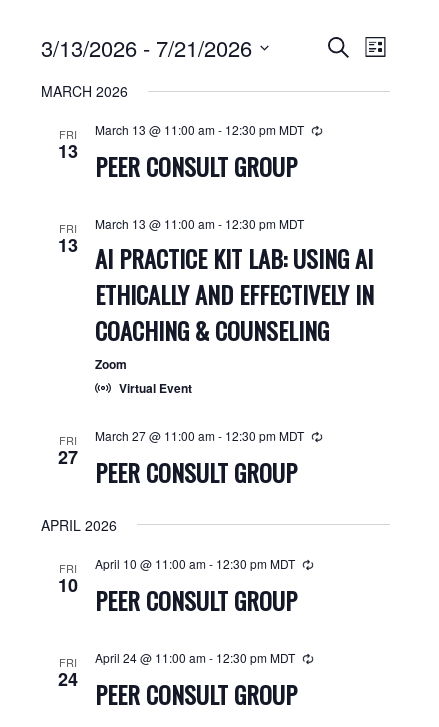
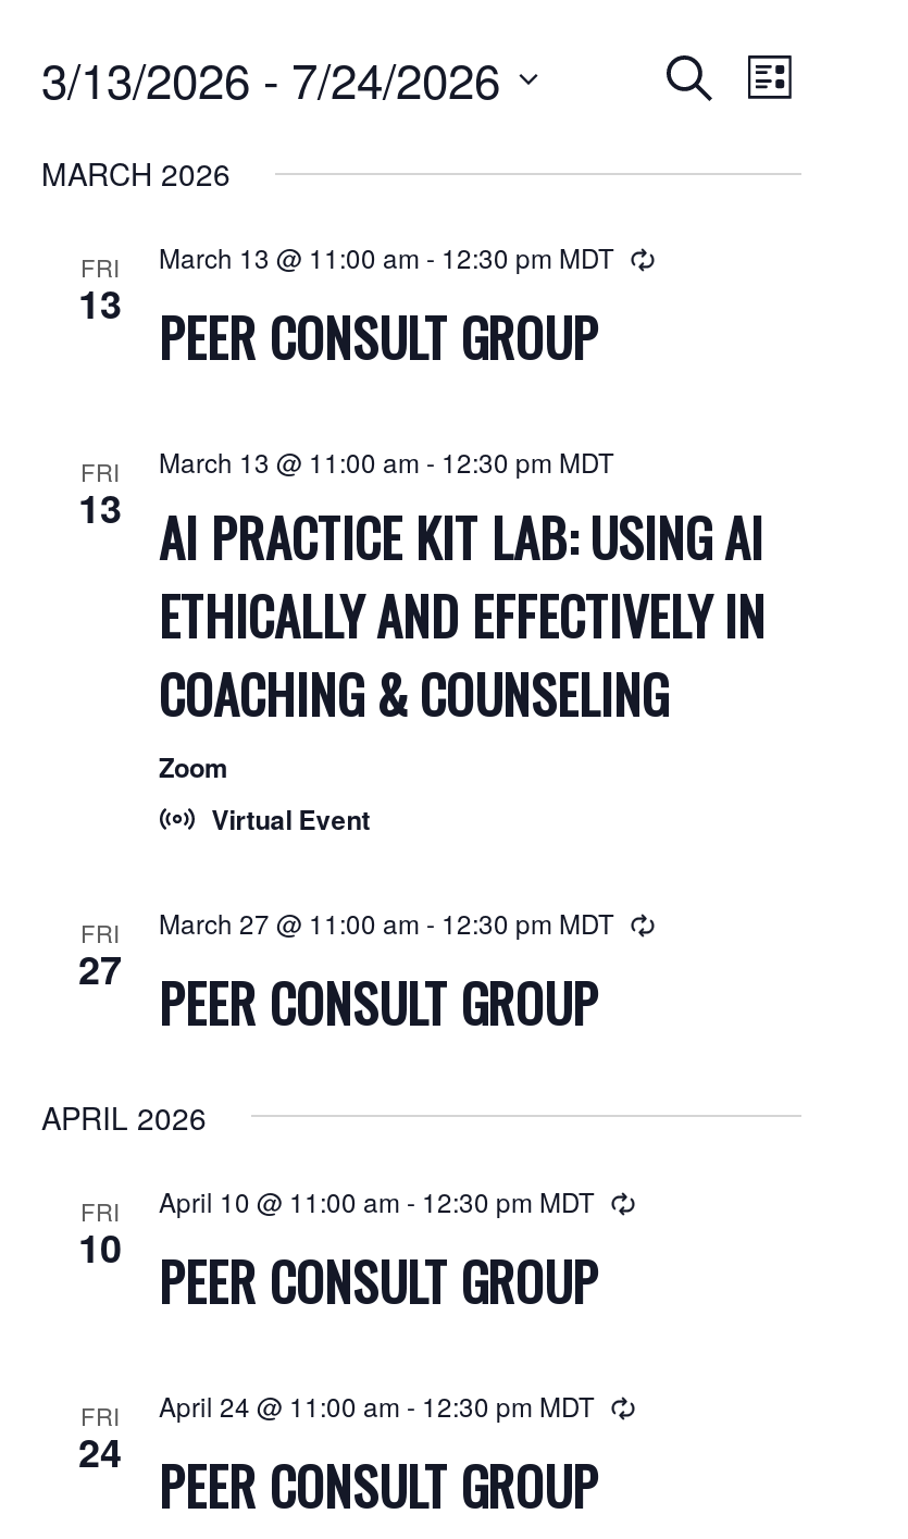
[40,32,251,63] 3/13/2026 - 7/21/2026 -> [41,45,500,112] 3/13/2026 - 7/24/2026

